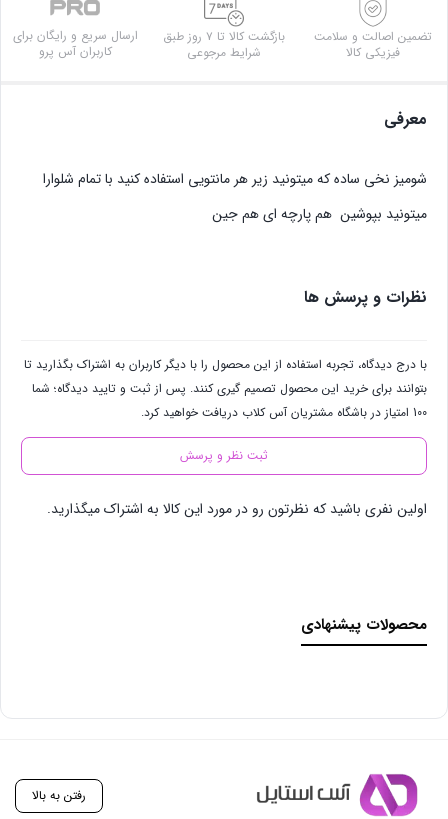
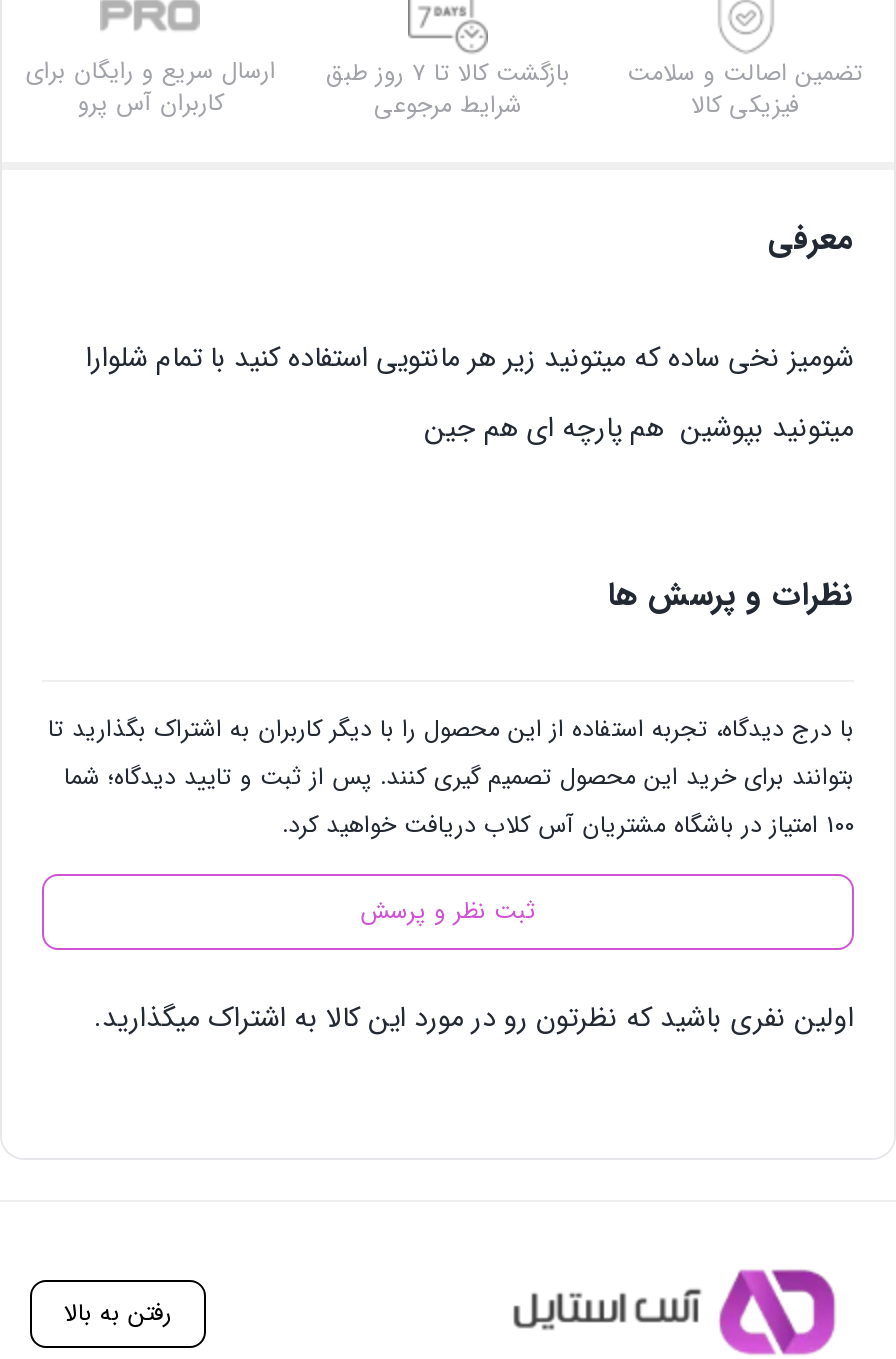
[301,613,427,637] محصولات پیشنهادی -> none

